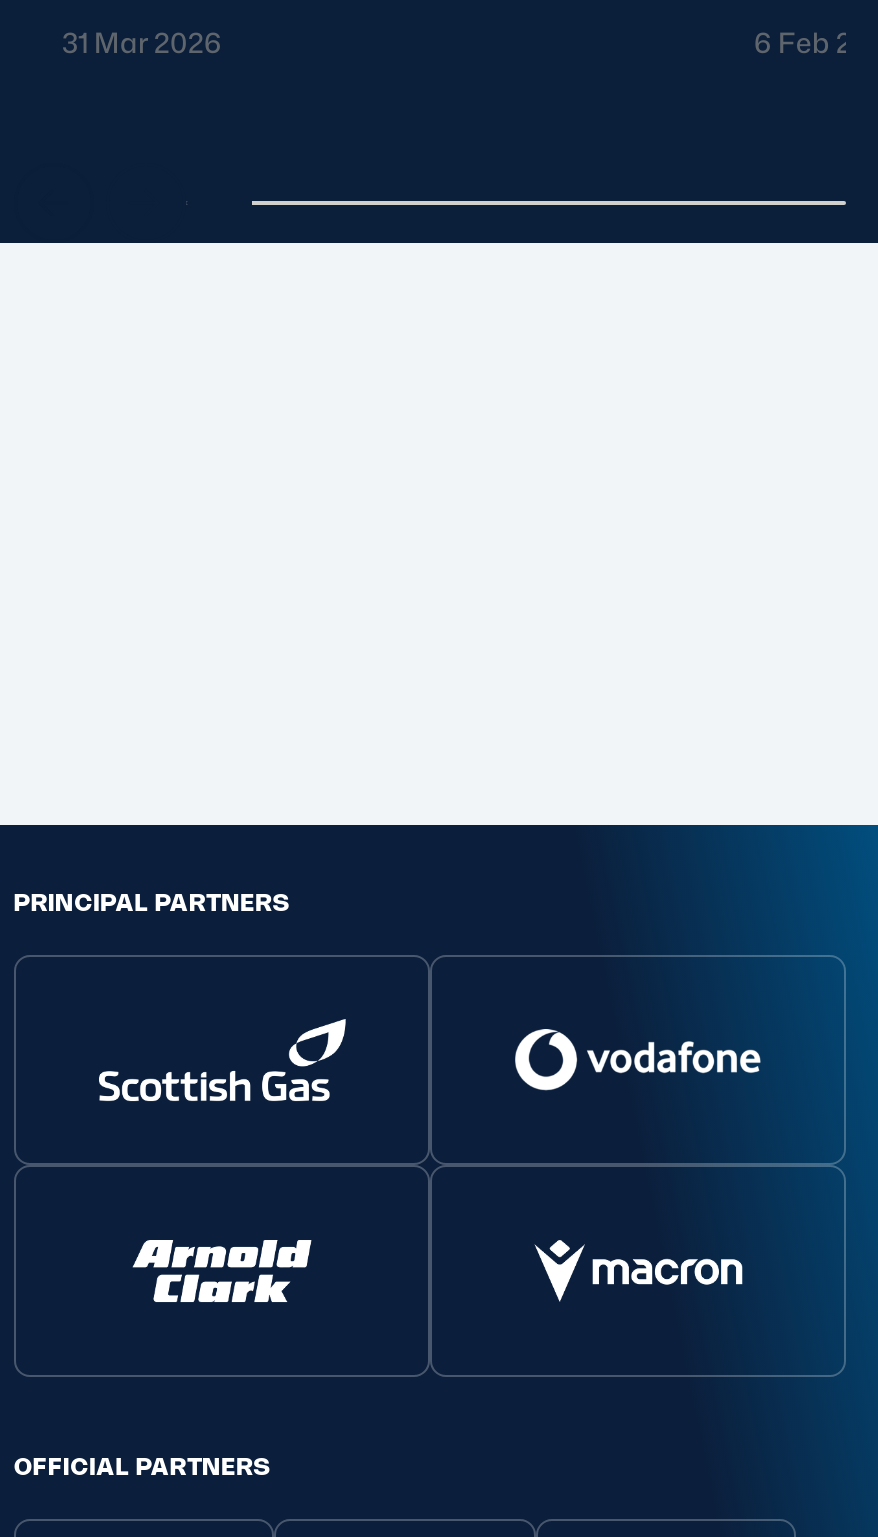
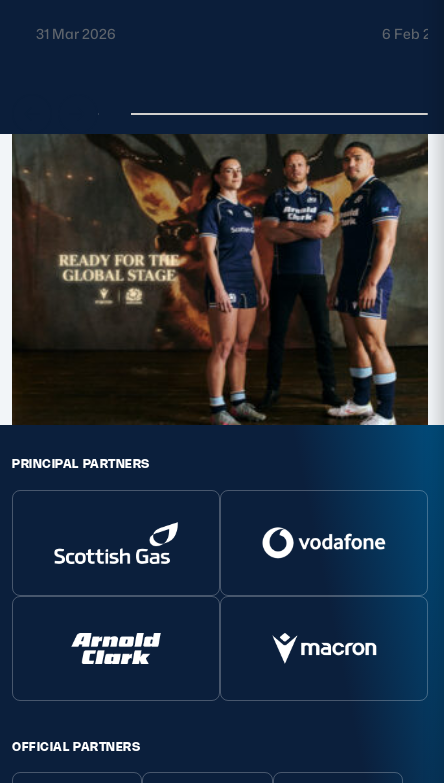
none -> [11,134,429,426] [image]

